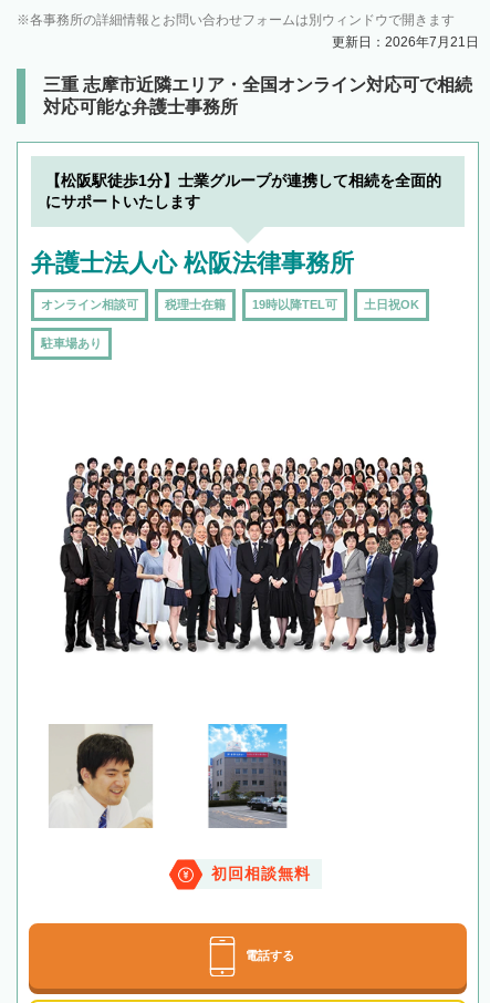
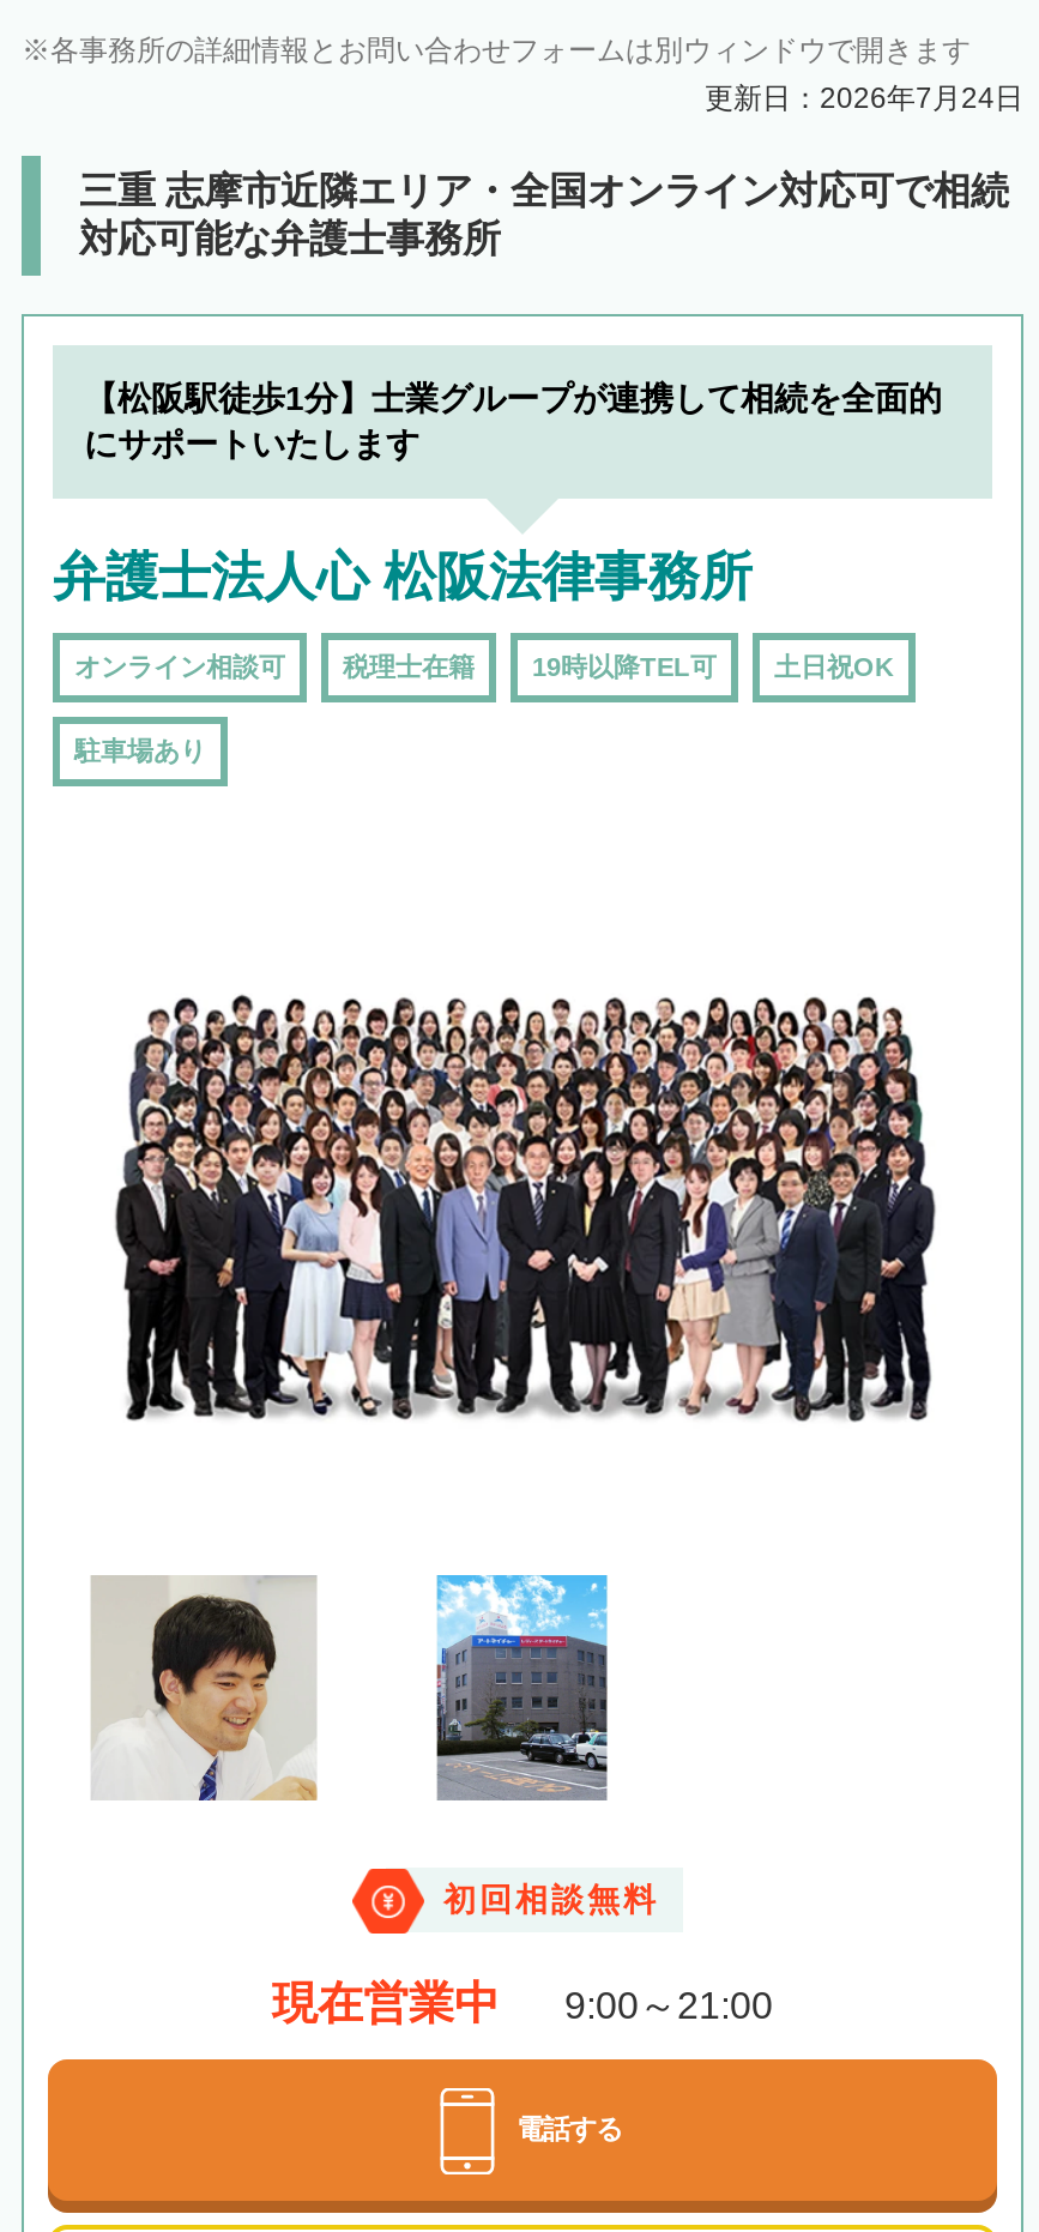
[332,34,479,50] 更新日：2026年7月21日 -> [705,82,1023,115] 更新日：2026年7月24日
none -> [272,1979,773,2029] 現在営業中 | 9:00～21:00

